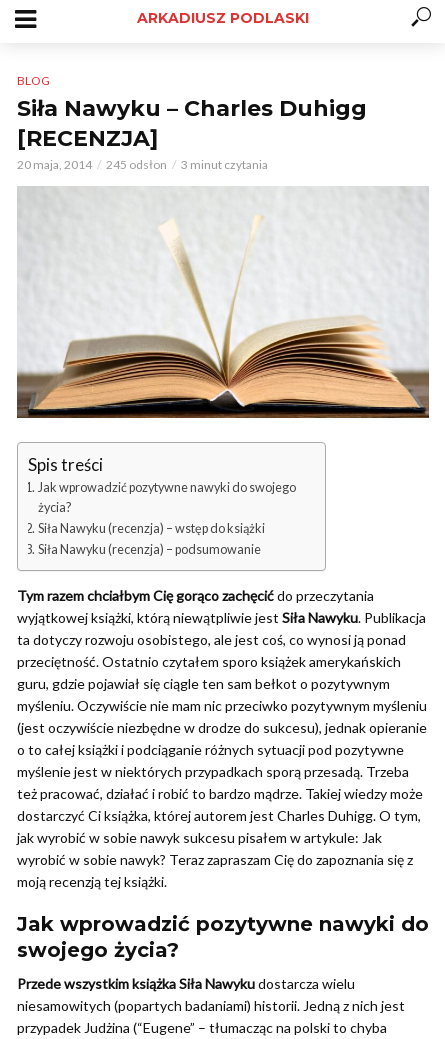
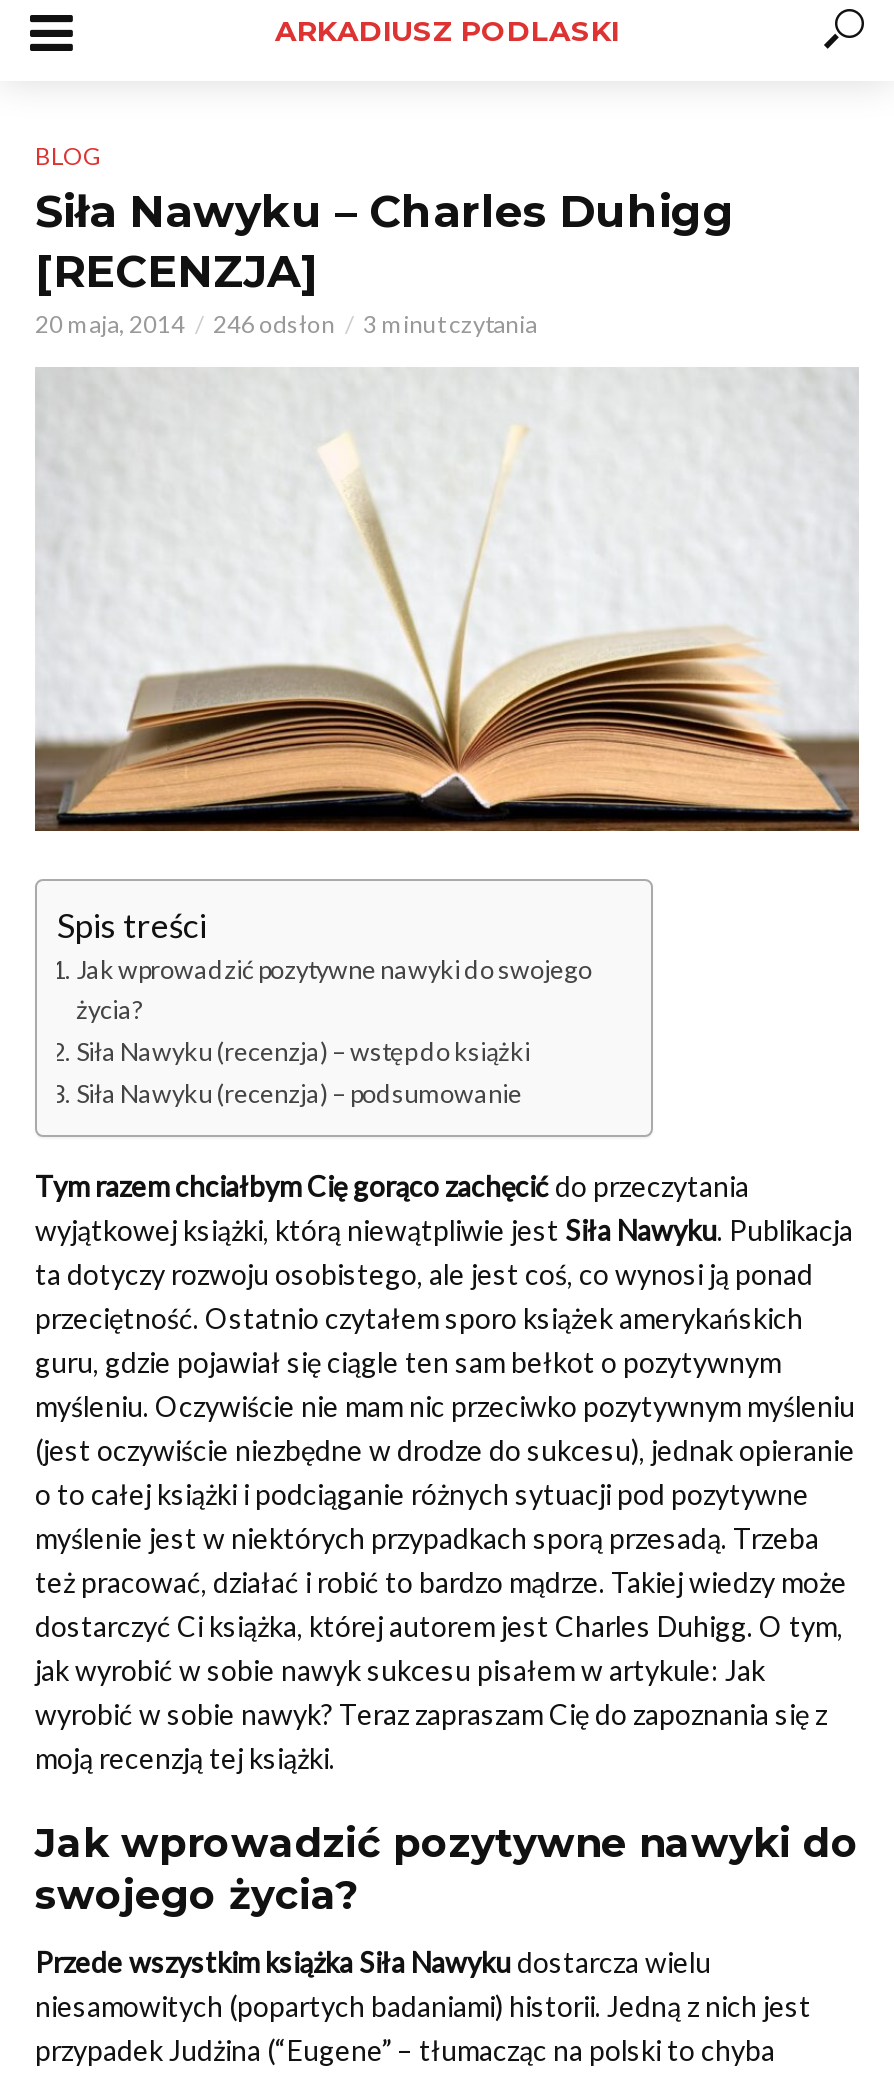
[17,157,268,172] 20 maja, 2014 245 odsłon 3 minut czytania -> [35,309,537,339] 20 maja, 2014 246 odsłon 3 minut czytania

